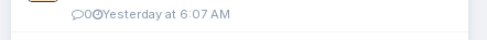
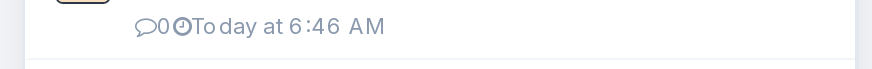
[102,6,230,22] Yesterday at 6:07 AM -> [191,12,385,40] Today at 6:46 AM

